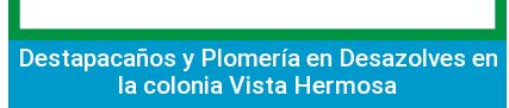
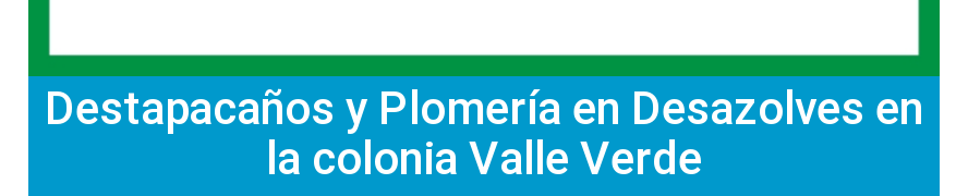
[118,71,397,99] la colonia Vista Hermosa -> [266,132,702,184] la colonia Valle Verde

